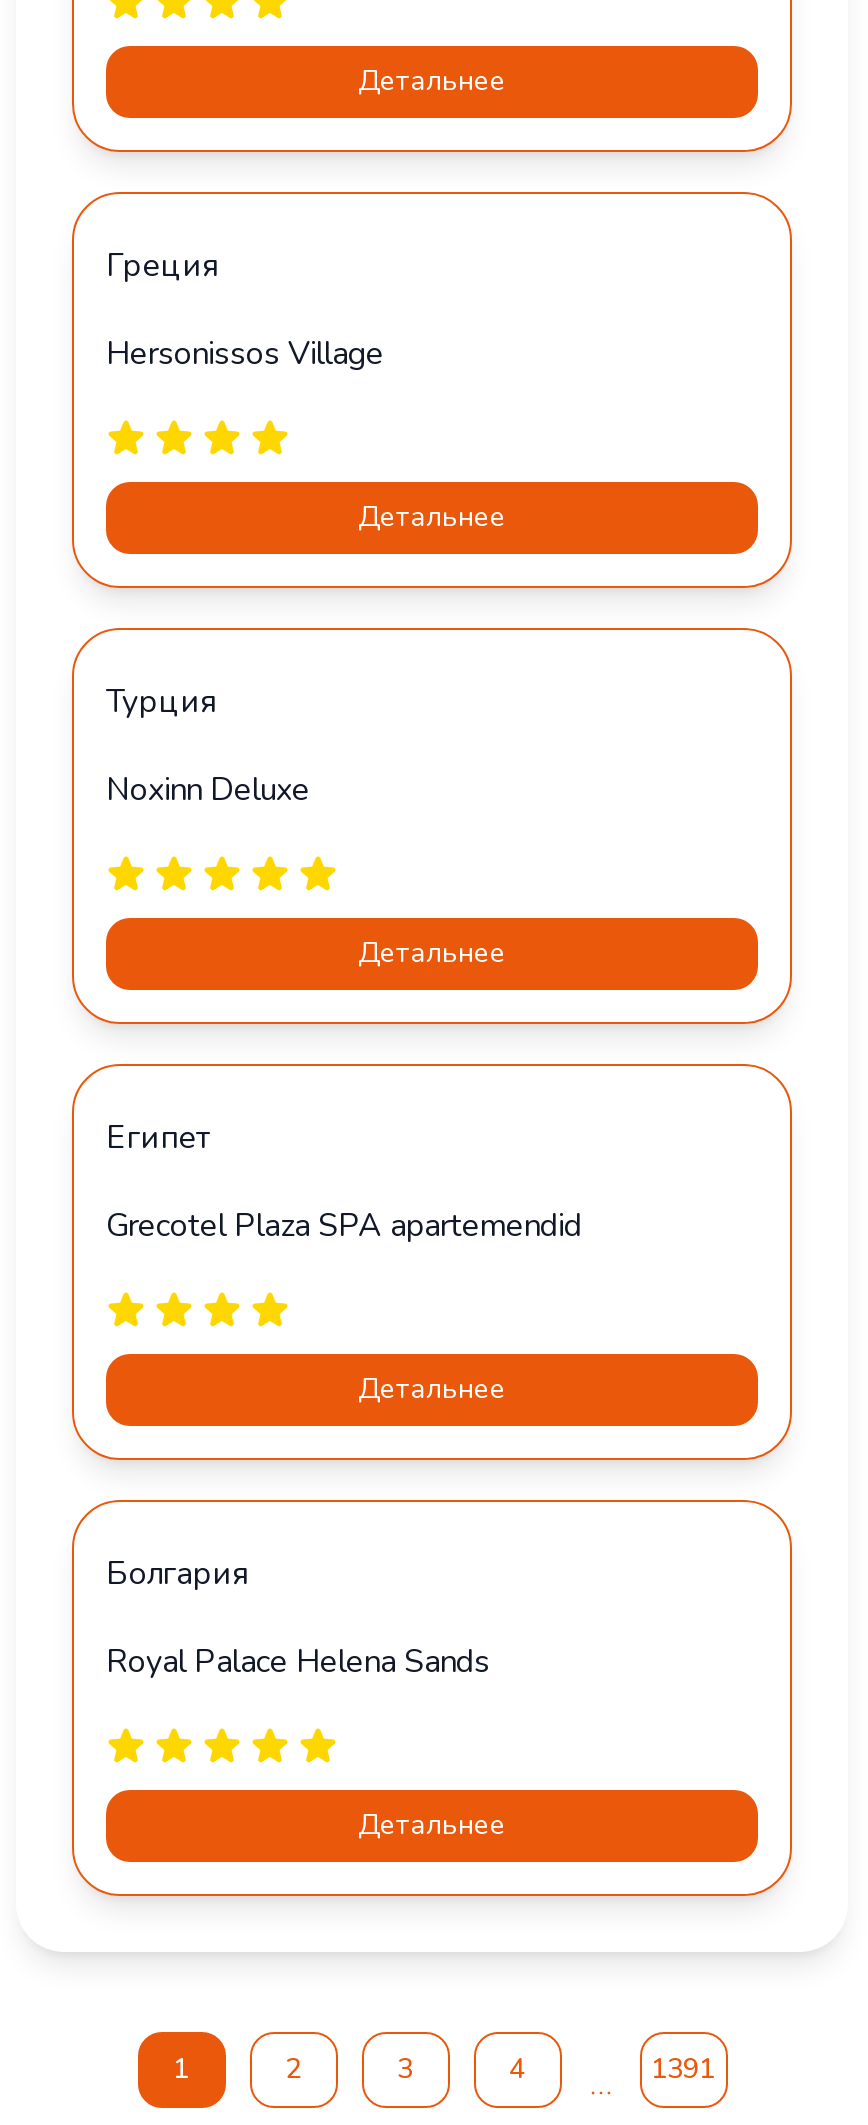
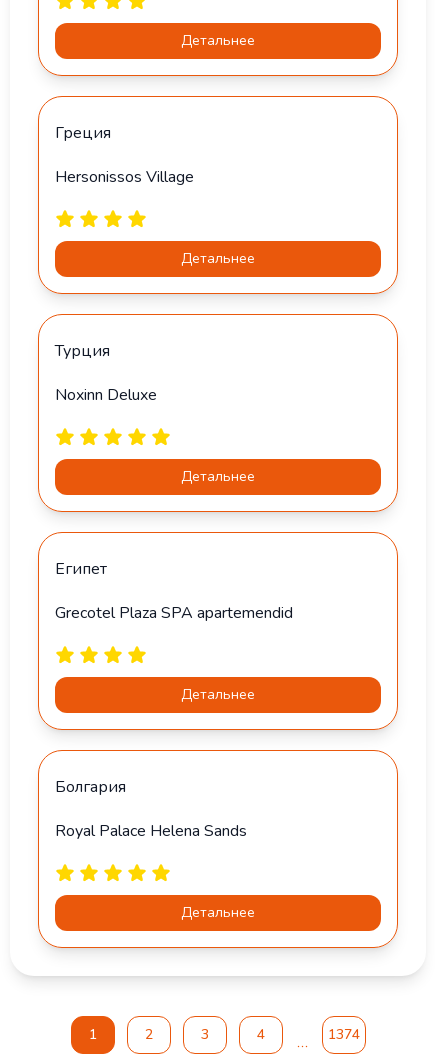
[651,2050,715,2088] 1391 -> [327,1025,359,1044] 1374

